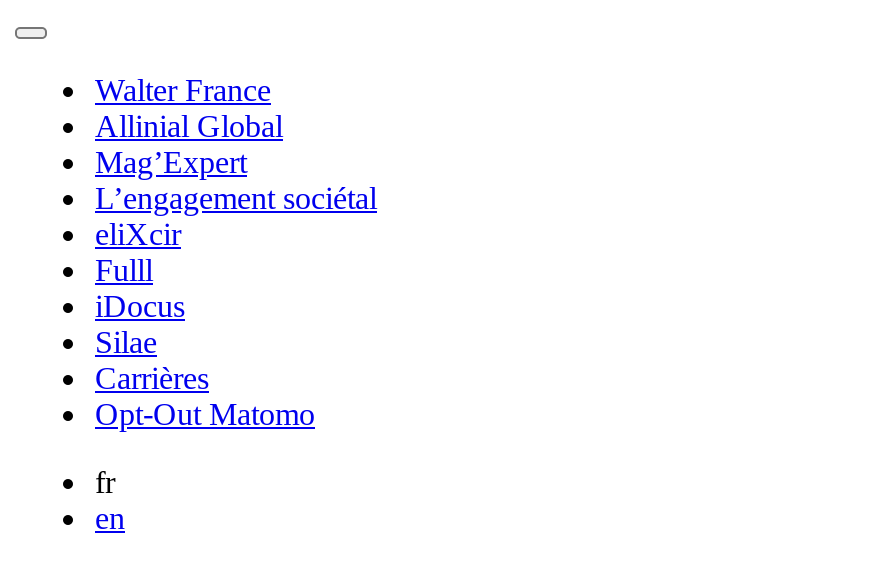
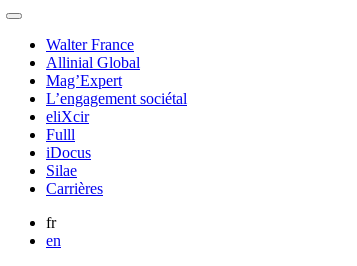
[95,397,315,431] Opt-Out Matomo -> none

